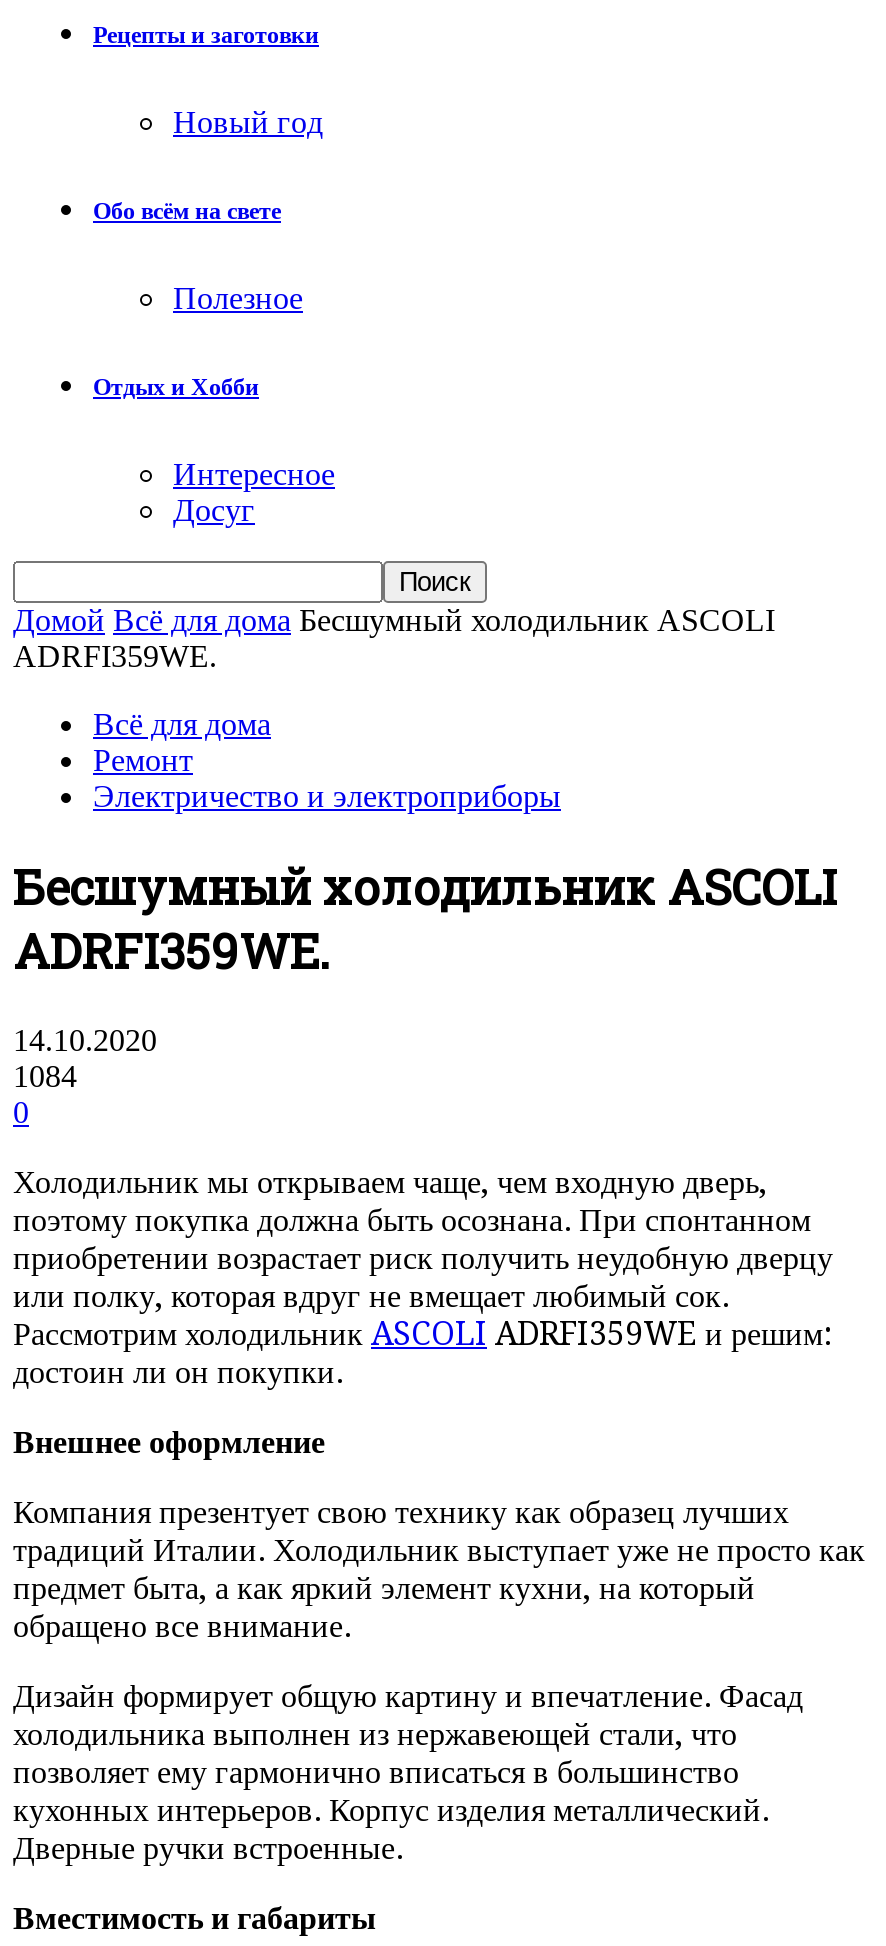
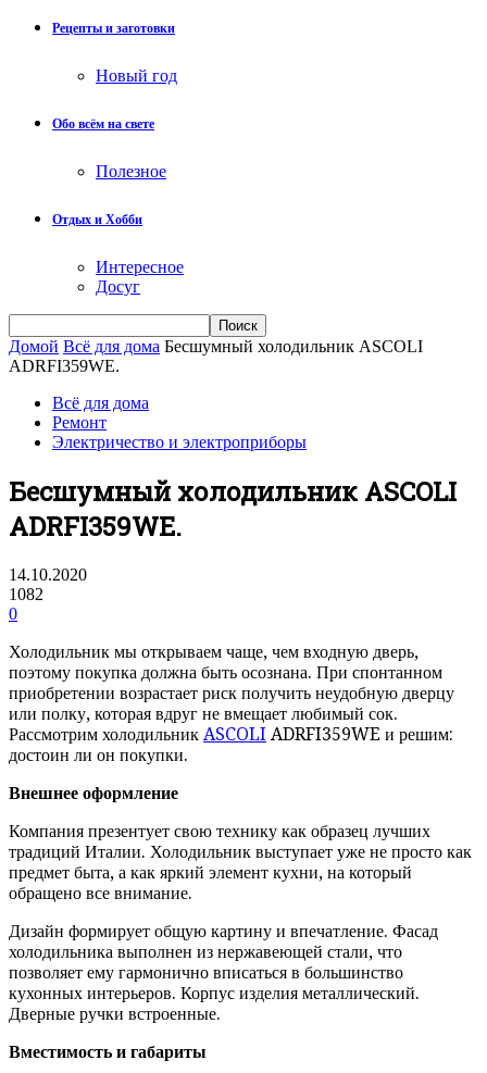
[13,1059,77,1093] 1084 -> [9,585,43,603] 1082

